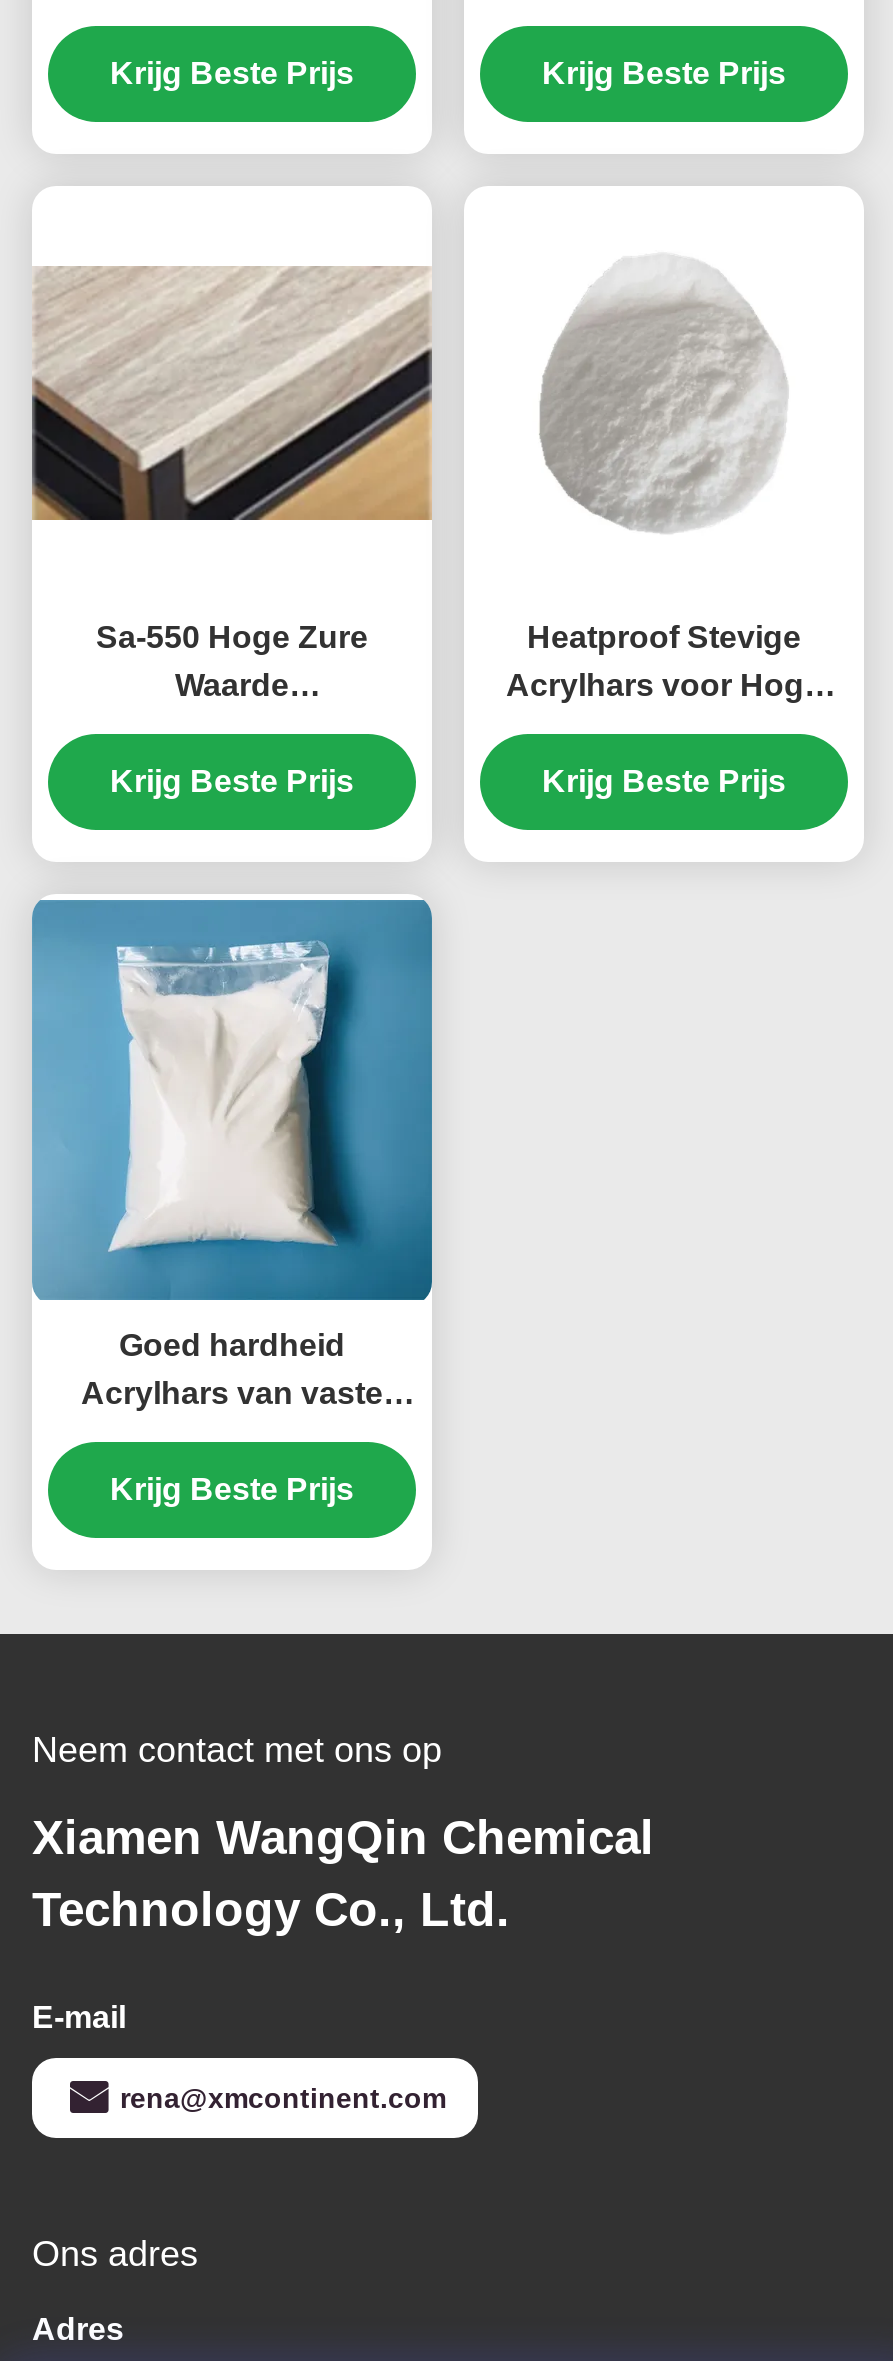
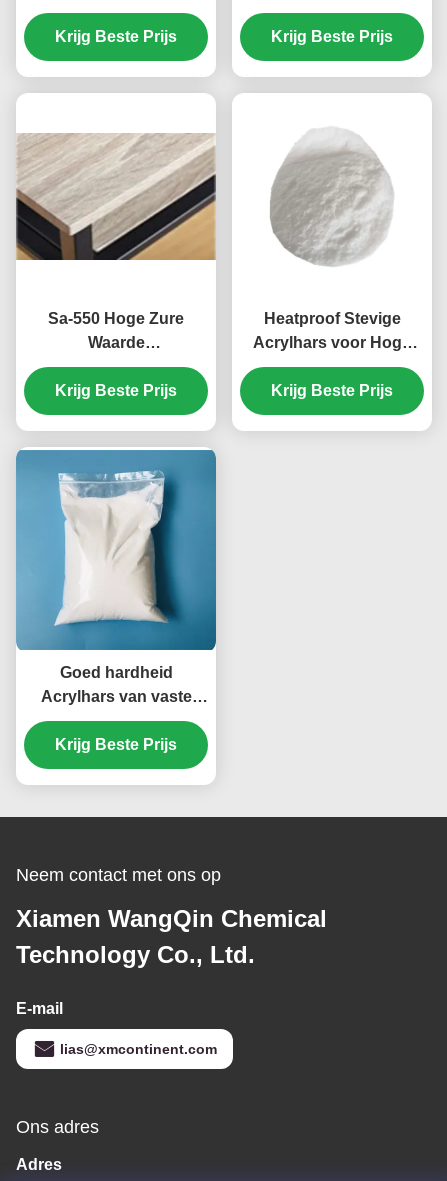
[120,2082,446,2114] rena@xmcontinent.com -> [60,1041,217,1057] lias@xmcontinent.com

